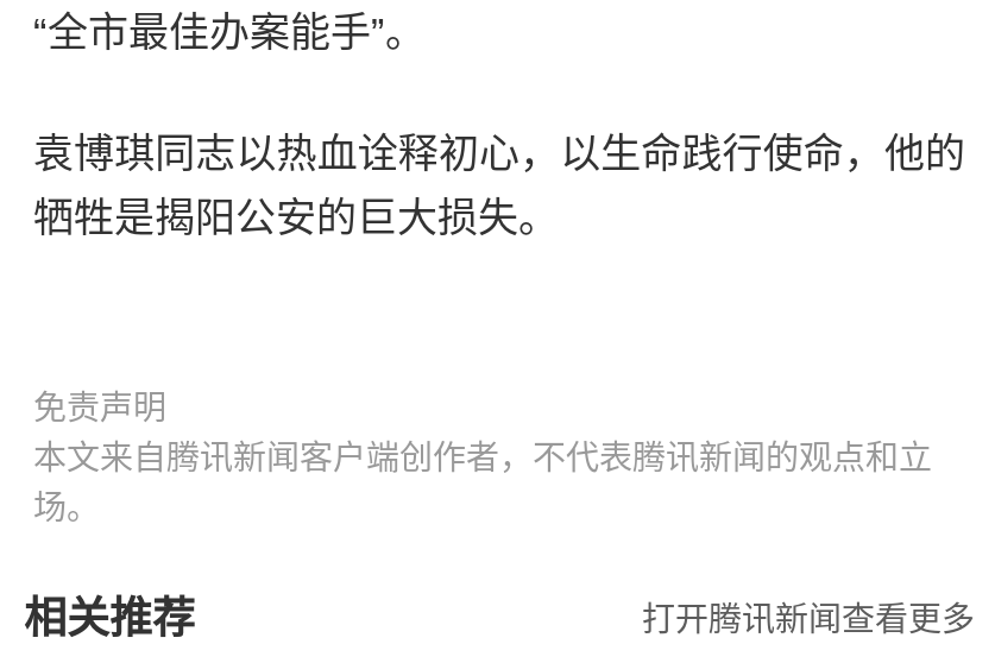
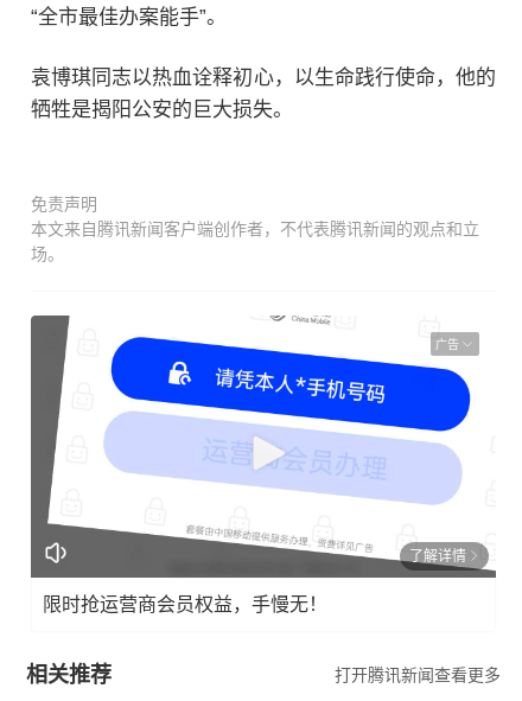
none -> [30,314,497,579] [image] | 广告
none -> [43,547,466,614] 了解详情 | 限时抢运营商会员权益，手慢无！

